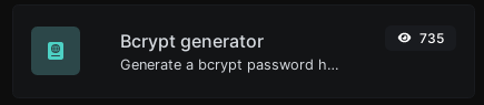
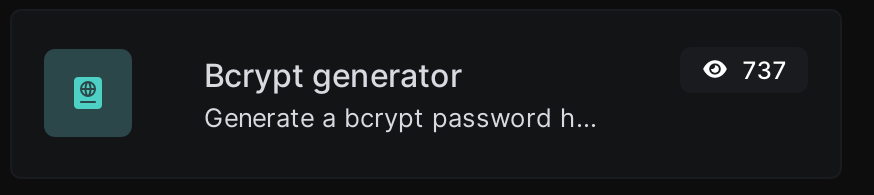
[416,30,444,46] 735 -> [736,54,786,84] 737

